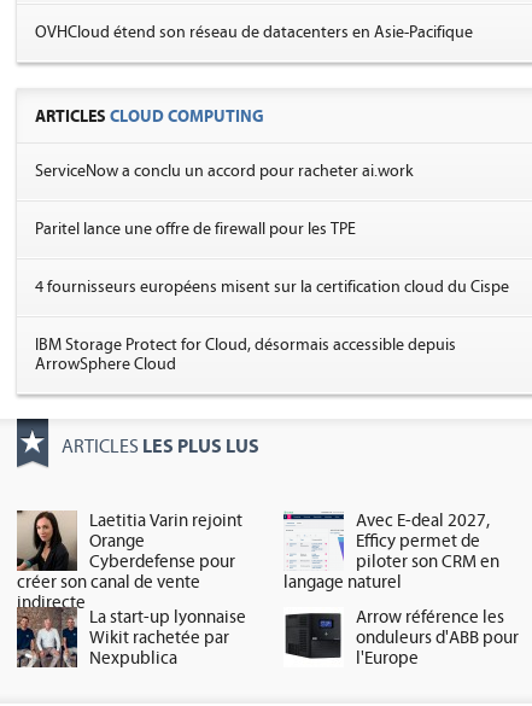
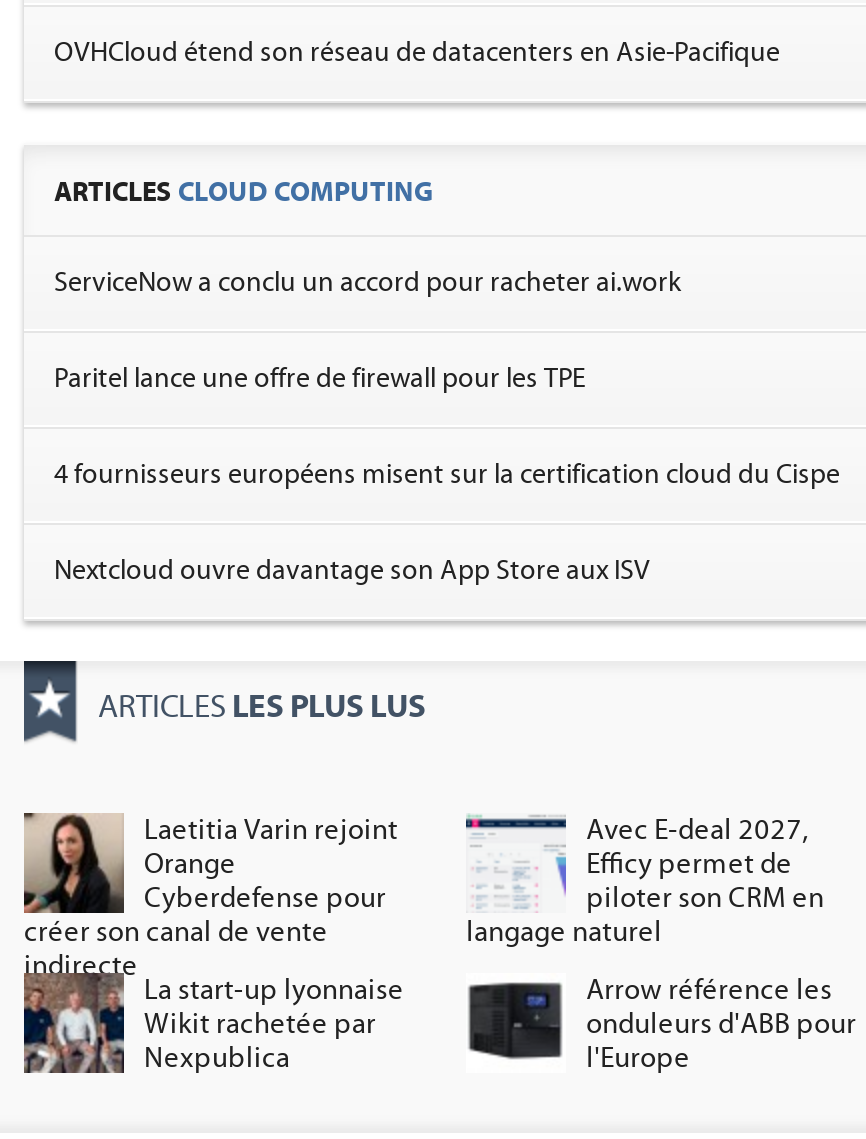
[35,335,456,374] IBM Storage Protect for Cloud, désormais accessible depuis | ArrowSphere Cloud -> [54,555,650,587] Nextcloud ouvre davantage son App Store aux ISV

